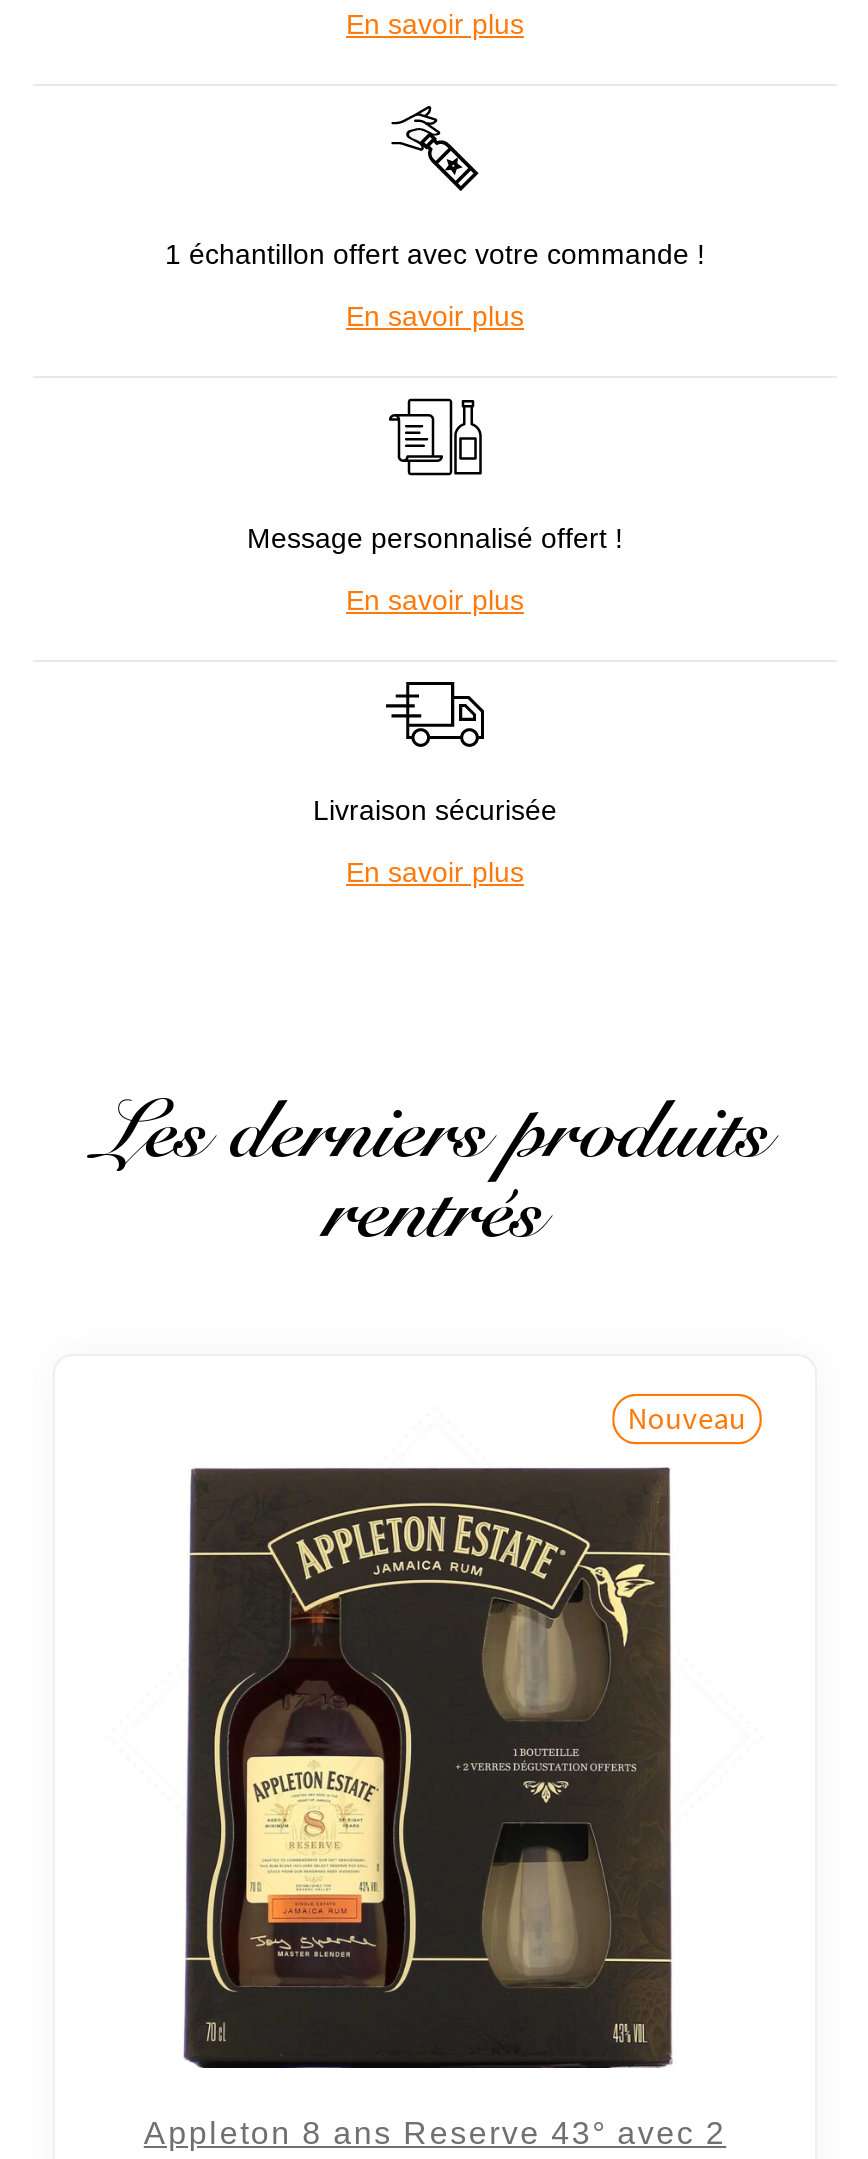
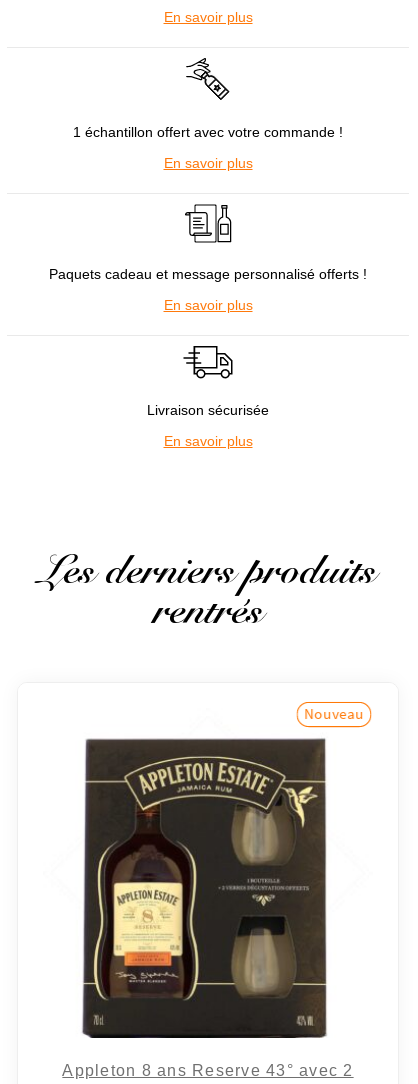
[247,522,623,554] Message personnalisé offert ! -> [49,266,367,282] Paquets cadeau et message personnalisé offerts !

